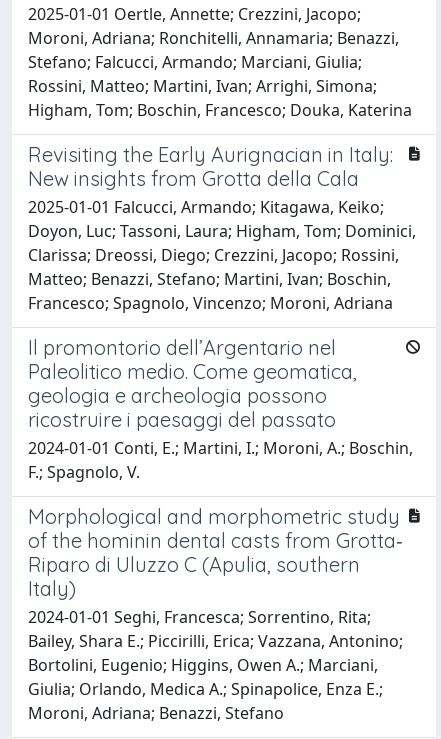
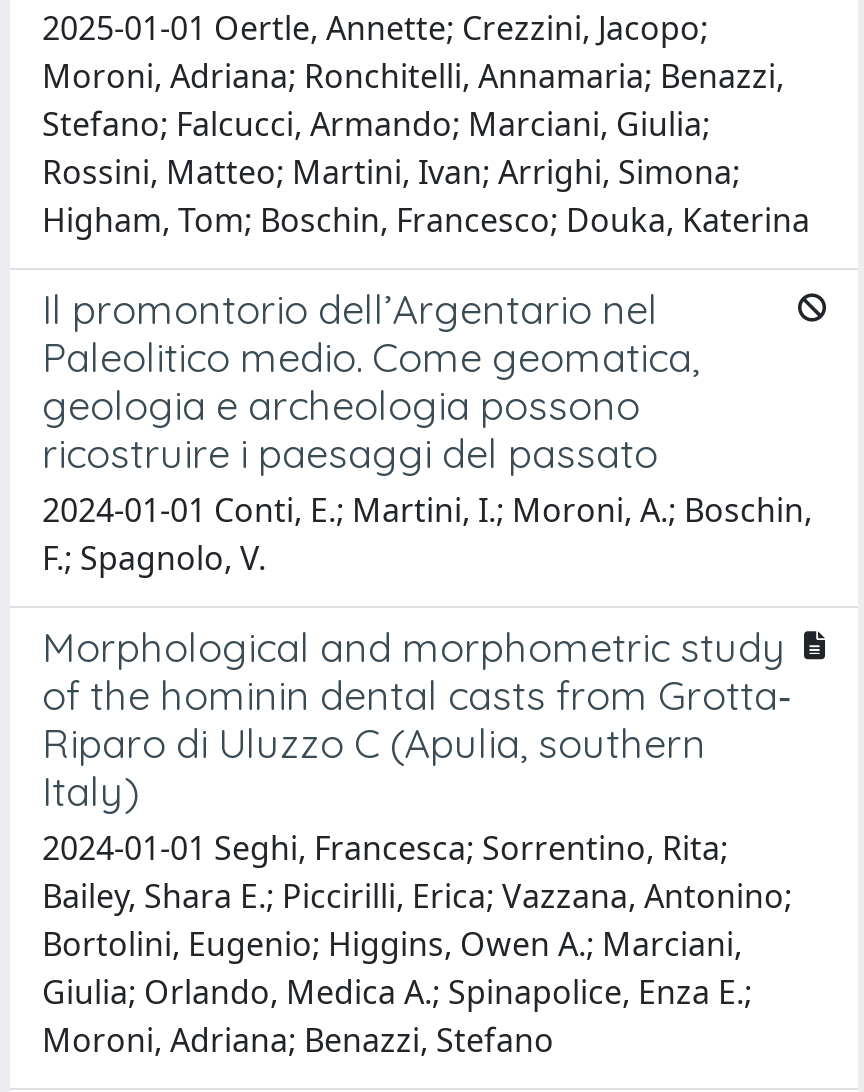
[28,142,416,314] Revisiting the Early Aurignacian in Italy: | New insights from Grotta della Cala | 2025-01-01 Falcucci, Armando; Kitagawa, Keiko; | Doyon, Luc; Tassoni, Laura; Higham, Tom; Dominici, | Clarissa; Dreossi, Diego; Crezzini, Jacopo; Rossini, | Matteo; Benazzi, Stefano; Martini, Ivan; Boschin, | Francesco; Spagnolo, Vincenzo; Moroni, Adriana -> none

